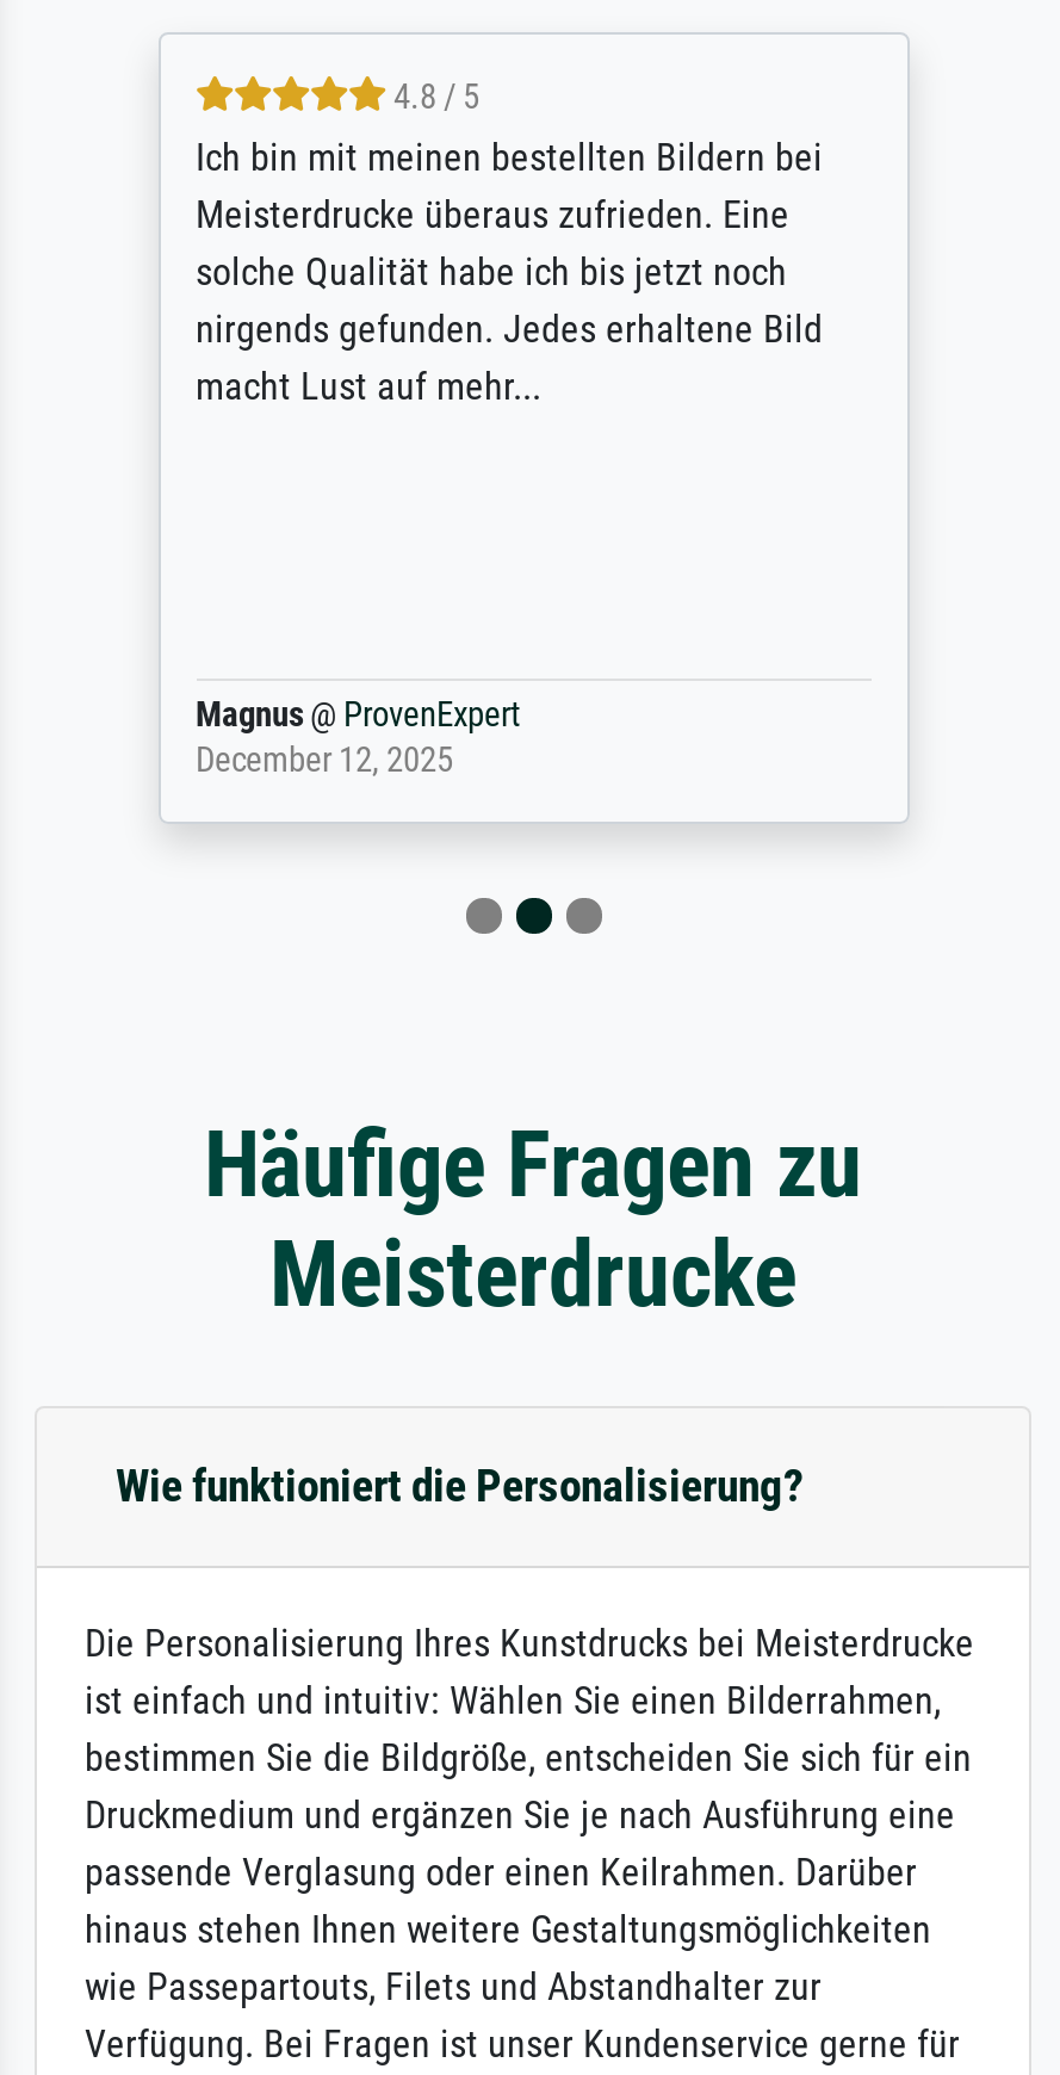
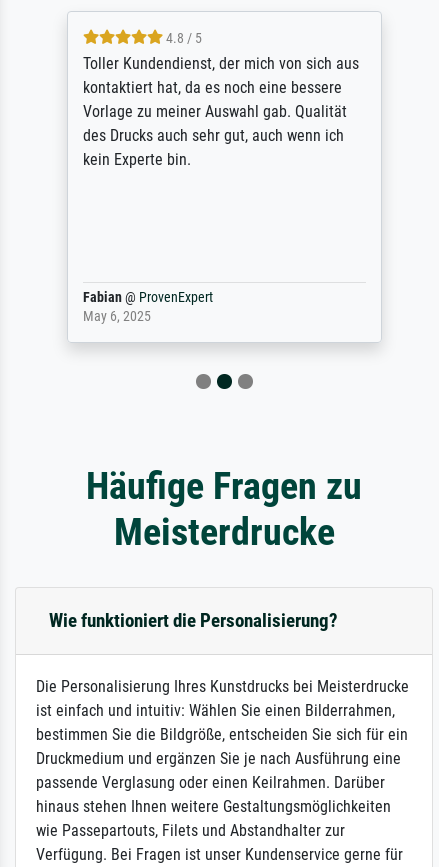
[196,136,823,410] Ich bin mit meinen bestellten Bildern bei | Meisterdrucke überaus zufrieden. Eine | solche Qualität habe ich bis jetzt noch | nirgends gefunden. Jedes erhaltene Bild | macht Lust auf mehr... -> [82,54,358,169] Toller Kundendienst, der mich von sich aus | kontaktiert hat, da es noch eine bessere | Vorlage zu meiner Auswahl gab. Qualität | des Drucks auch sehr gut, auch wenn ich | kein Experte bin.
[196,696,520,782] Magnus @ ProvenExpert | December 12, 2025 -> [82,289,212,325] Fabian @ ProvenExpert | May 6, 2025

